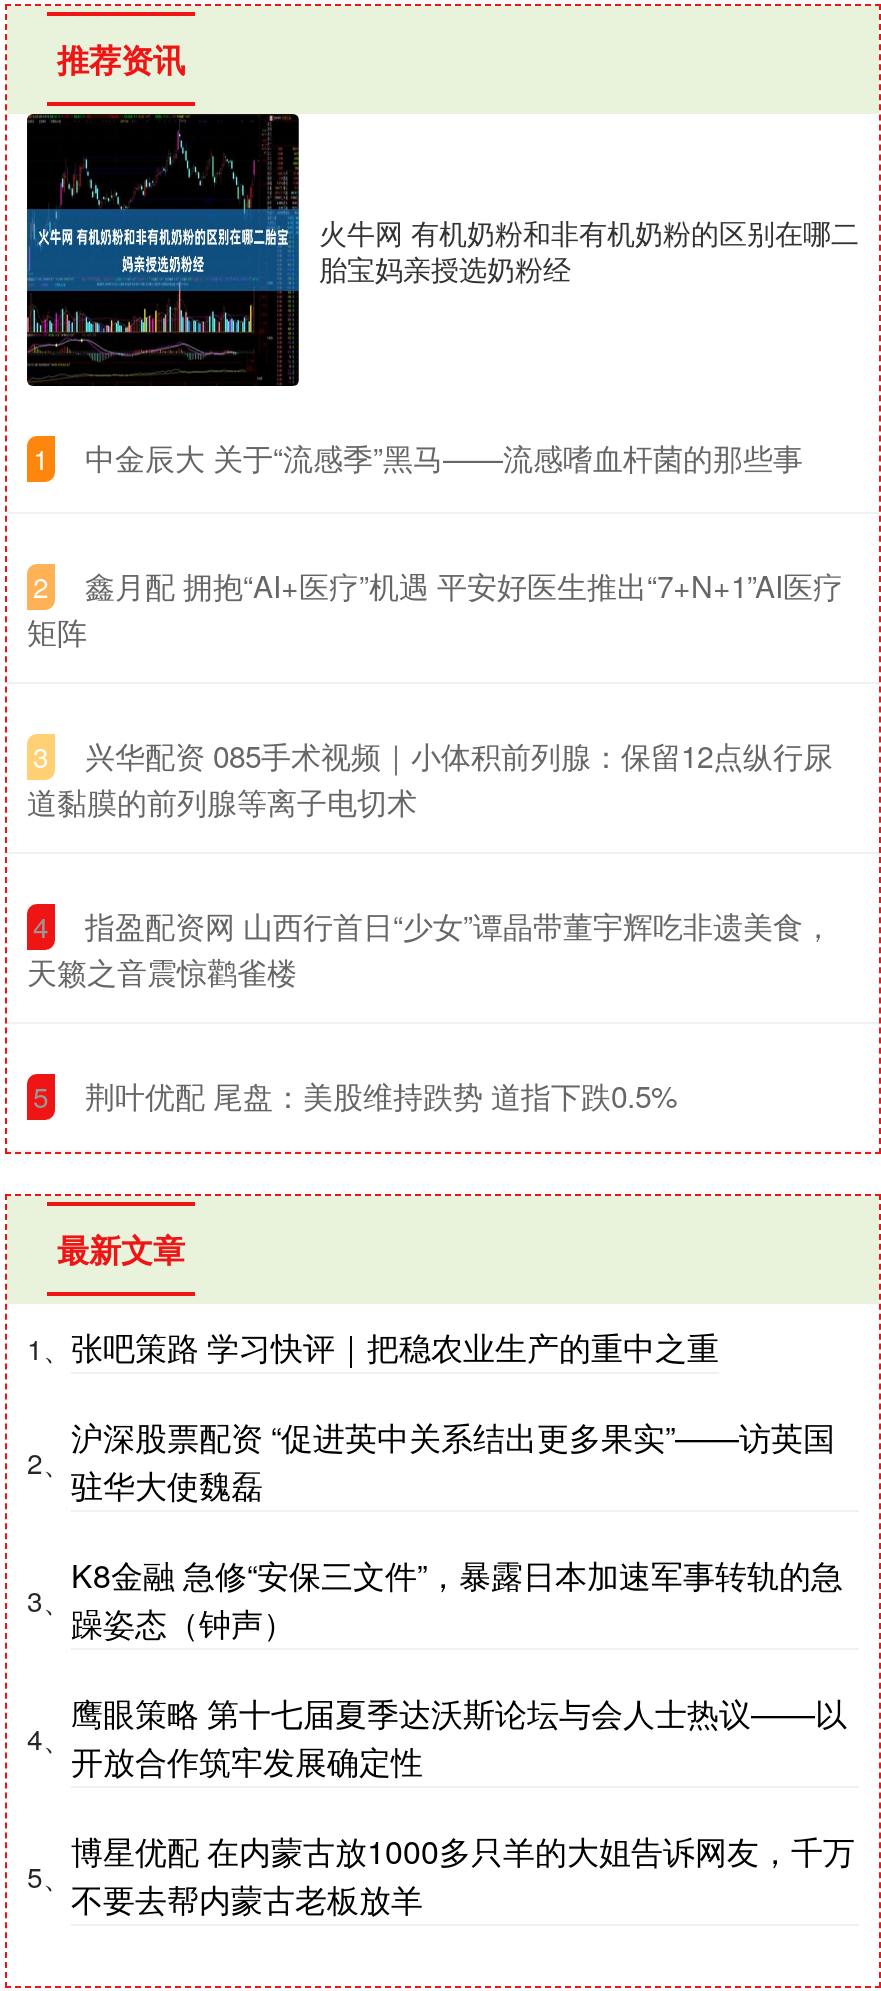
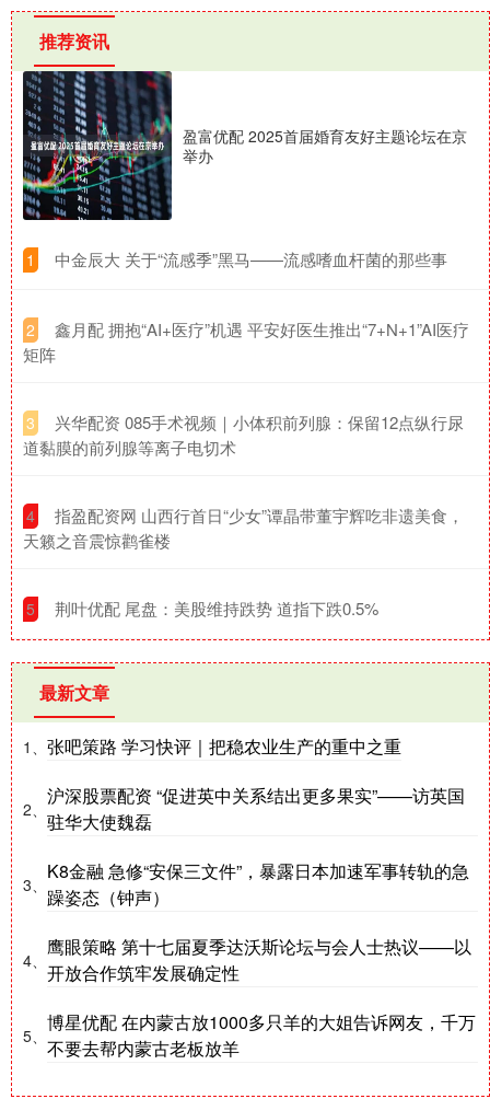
[25,112,859,388] [image] | 火牛网 有机奶粉和非有机奶粉的区别在哪二 | 胎宝妈亲授选奶粉经 -> [22,70,467,221] [image] | 盈富优配 2025首届婚育友好主题论坛在京 | 举办

